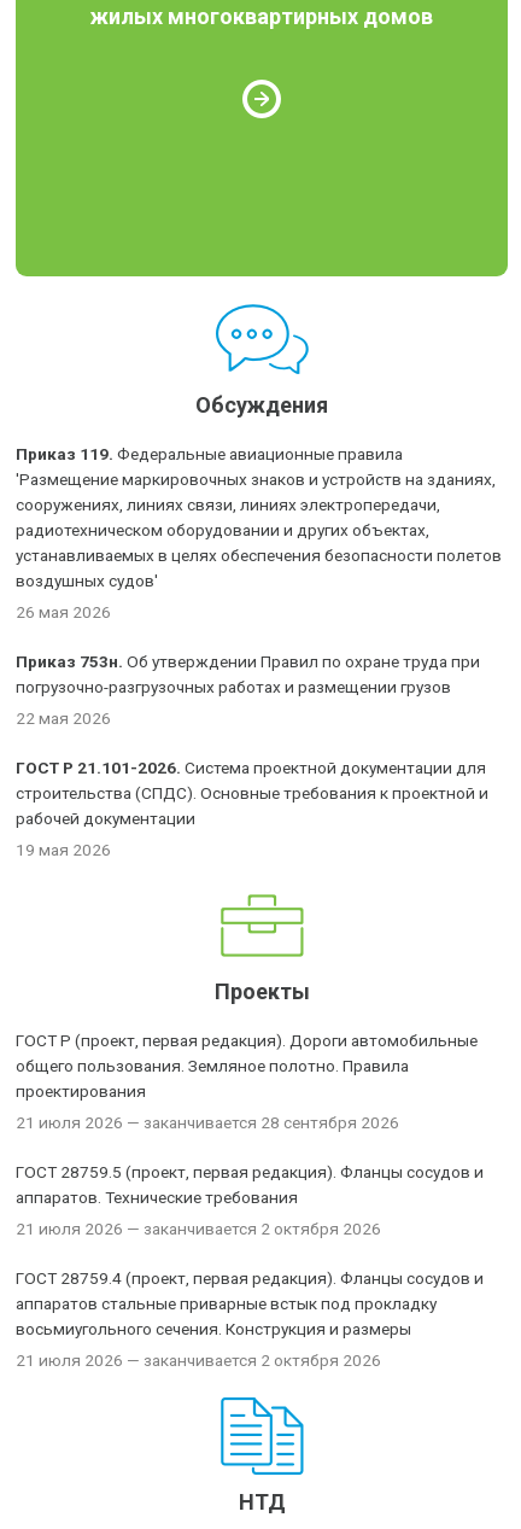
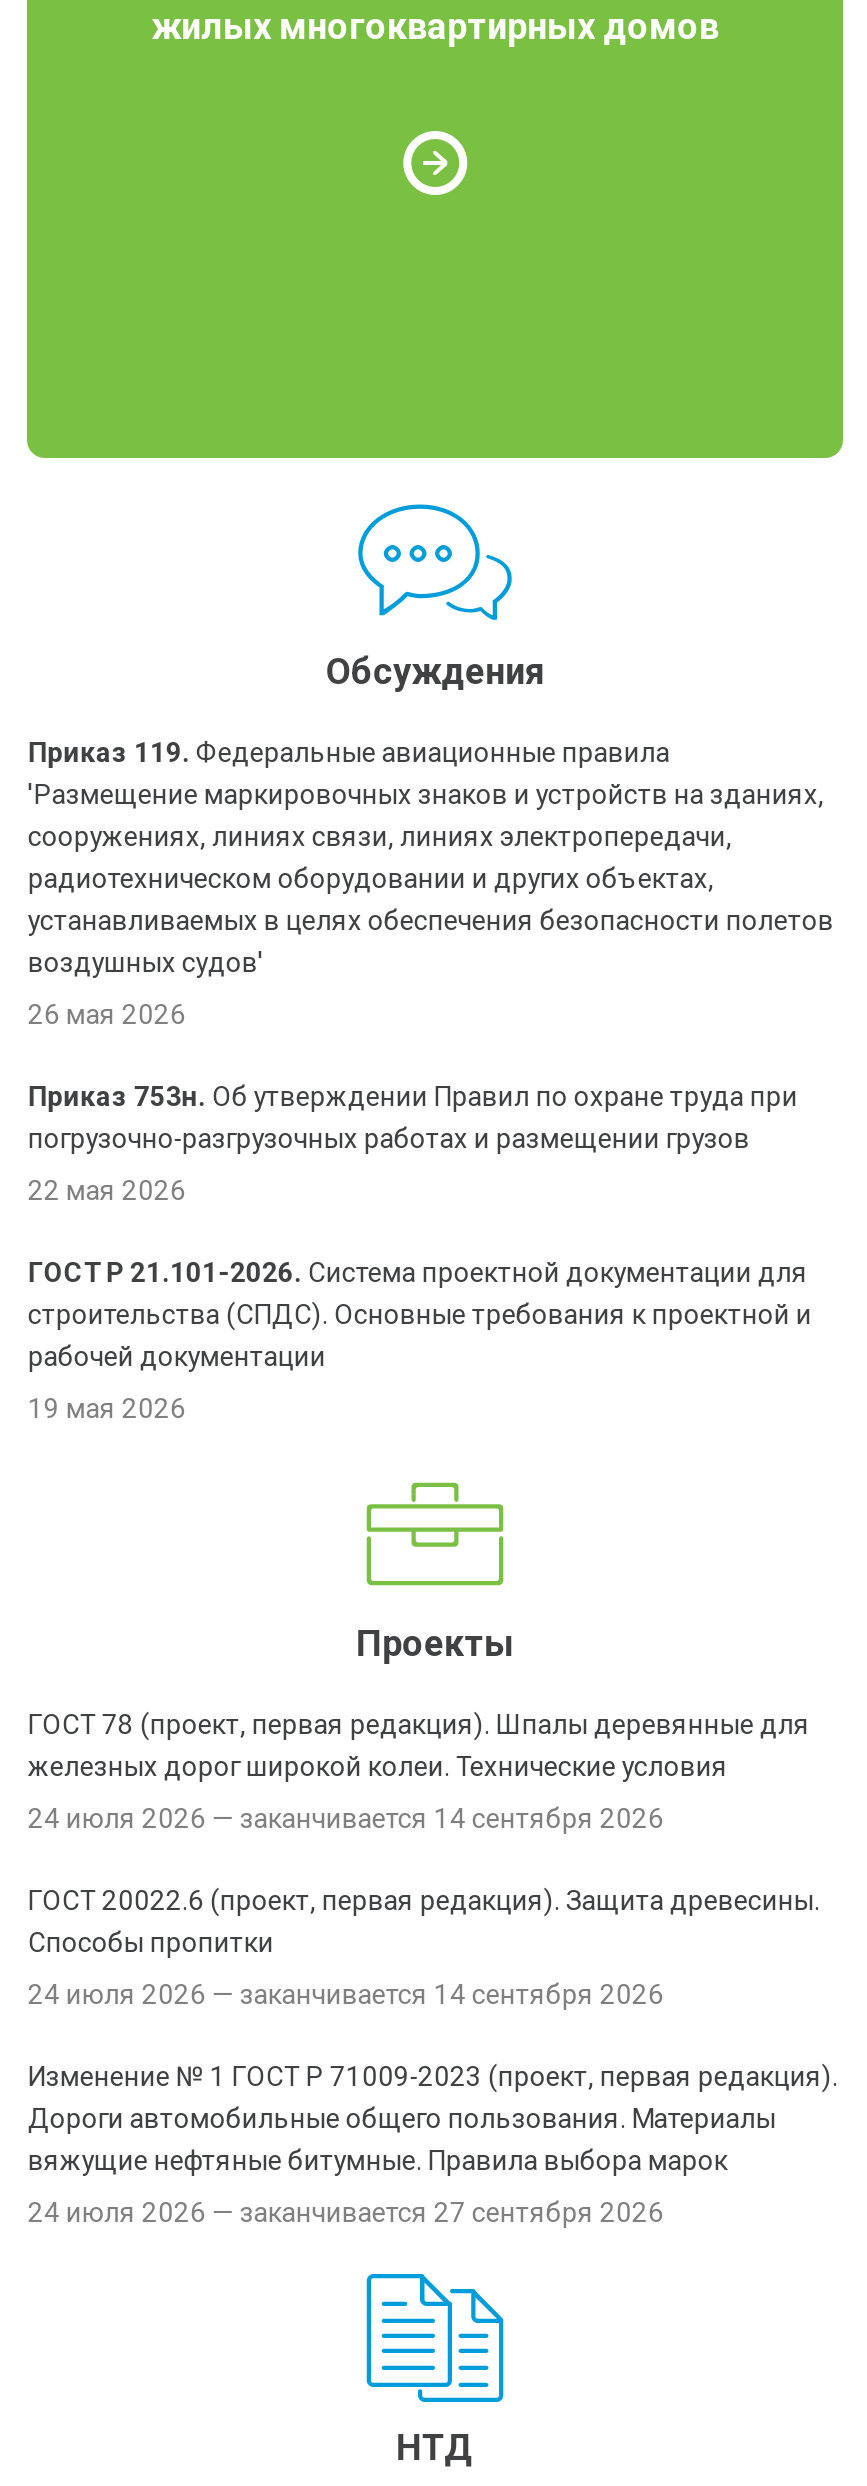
[16,1031,478,1101] ГОСТ Р (проект, первая редакция). Дороги автомобильные | общего пользования. Земляное полотно. Правила | проектирования -> [28,1708,810,1782] ГОСТ 78 (проект, первая редакция). Шпалы деревянные для | железных дорог широкой колеи. Технические условия
[16,1113,400,1132] 21 июля 2026 — заканчивается 28 сентября 2026 -> [28,1802,664,1834] 24 июля 2026 — заканчивается 14 сентября 2026
[16,1162,484,1207] ГОСТ 28759.5 (проект, первая редакция). Фланцы сосудов и | аппаратов. Технические требования -> [28,1884,820,1958] ГОСТ 20022.6 (проект, первая редакция). Защита древесины. | Способы пропитки
[16,1219,381,1238] 21 июля 2026 — заканчивается 2 октября 2026 -> [28,1978,664,2010] 24 июля 2026 — заканчивается 14 сентября 2026
[16,1268,484,1338] ГОСТ 28759.4 (проект, первая редакция). Фланцы сосудов и | аппаратов стальные приварные встык под прокладку | восьмиугольного сечения. Конструкция и размеры -> [28,2060,838,2176] Изменение № 1 ГОСТ Р 71009-2023 (проект, первая редакция). | Дороги автомобильные общего пользования. Материалы | вяжущие нефтяные битумные. Правила выбора марок
[16,1350,381,1370] 21 июля 2026 — заканчивается 2 октября 2026 -> [28,2196,664,2228] 24 июля 2026 — заканчивается 27 сентября 2026

